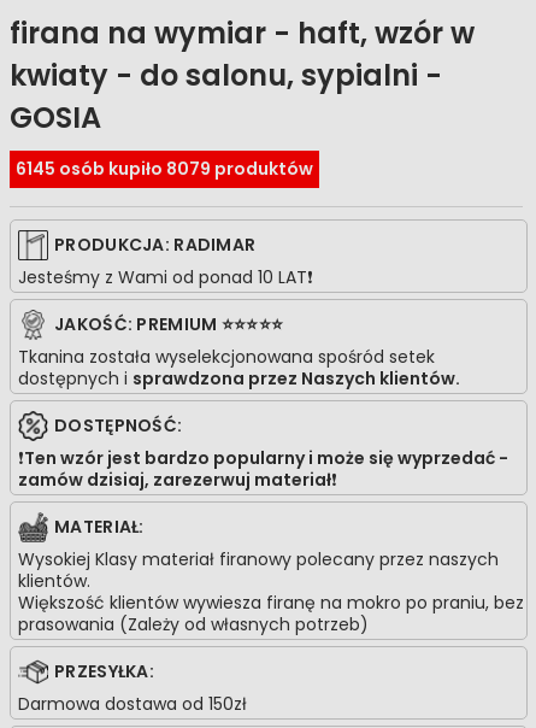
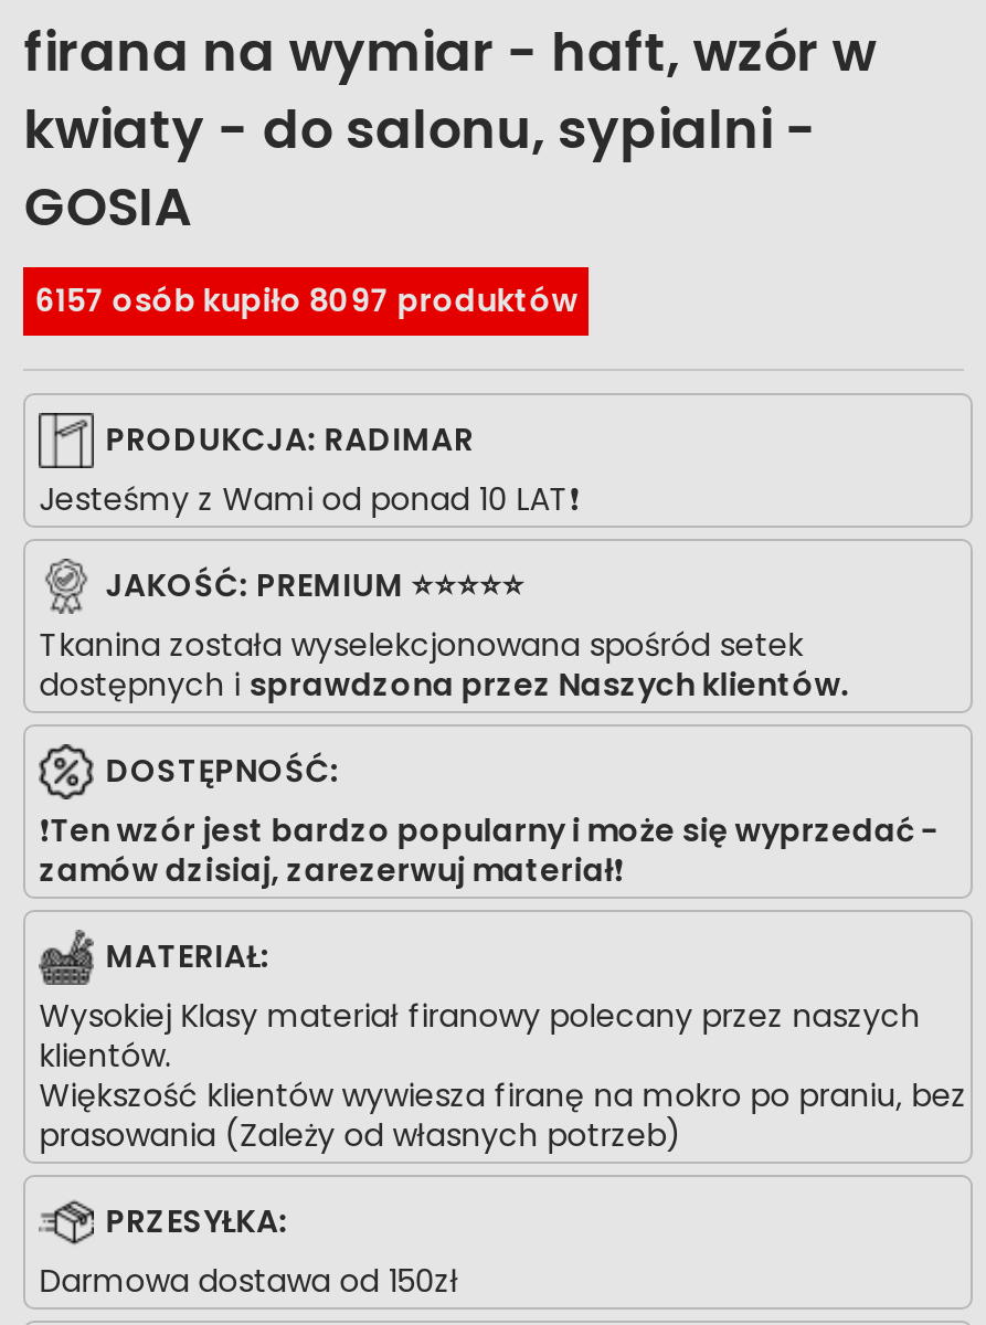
[16,156,313,180] 6145 osób kupiło 8079 produktów -> [35,277,578,322] 6157 osób kupiło 8097 produktów

